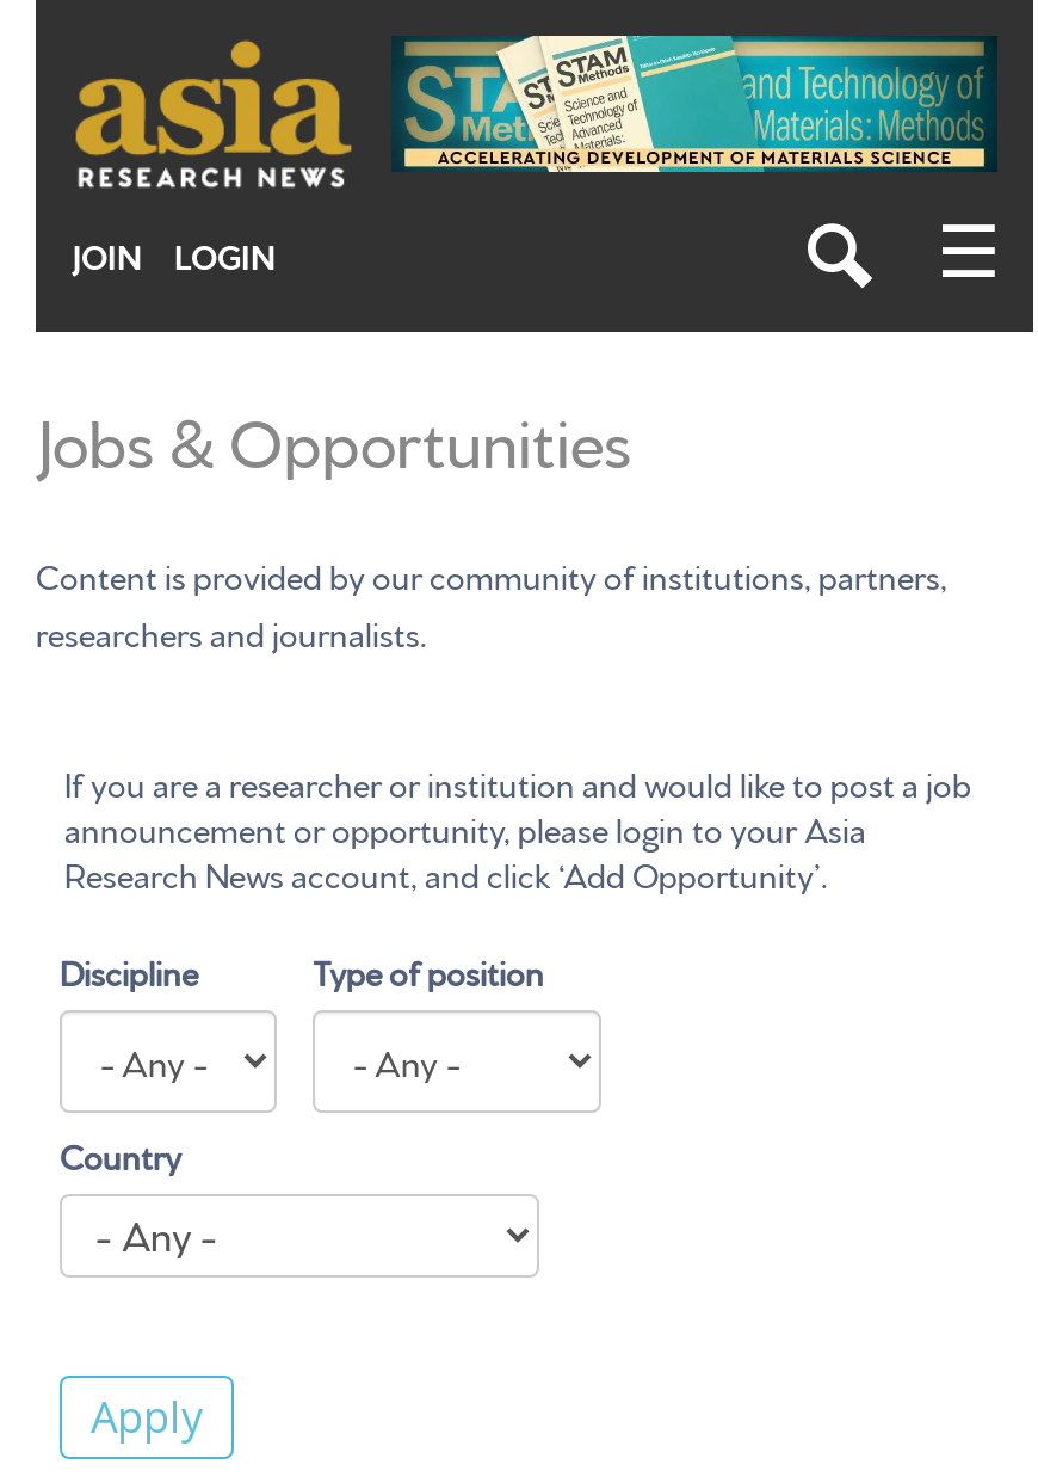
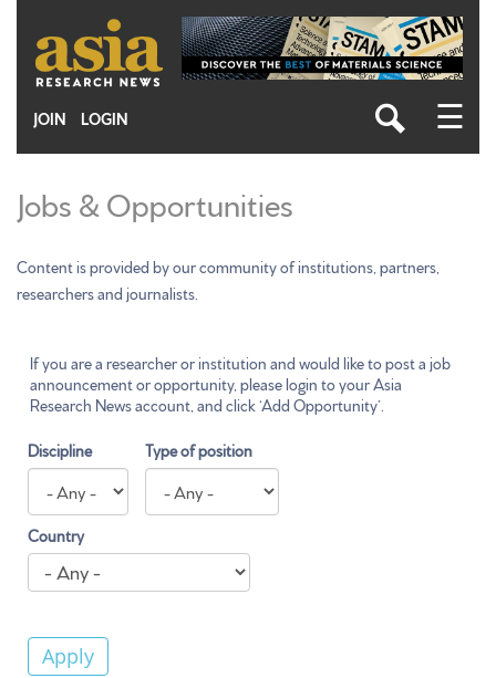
[391,33,1000,174] [image] -> [182,15,464,81] [image]

